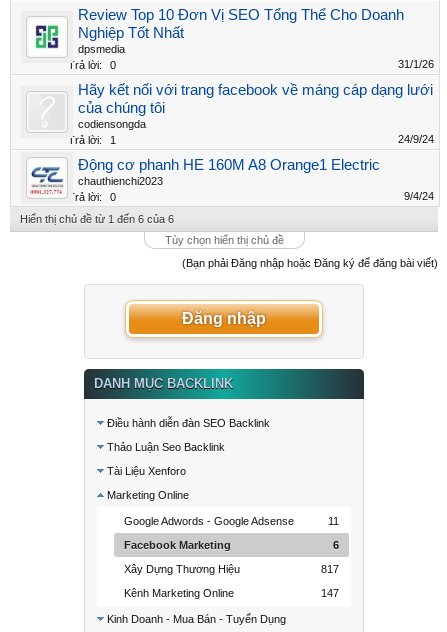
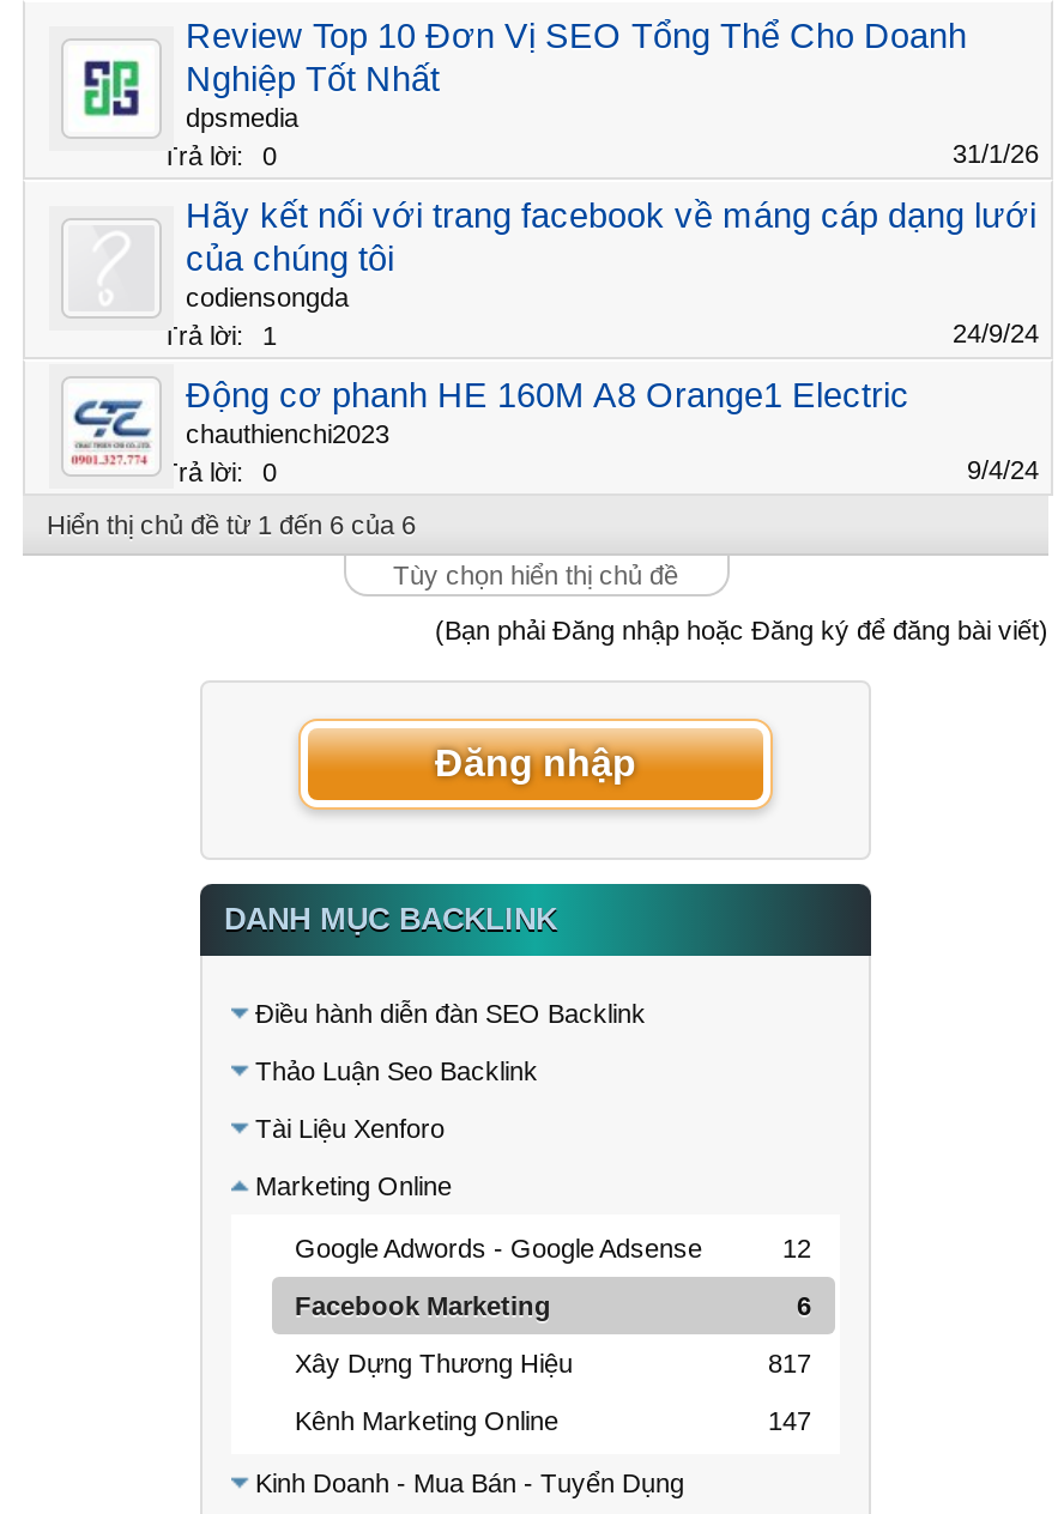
[328,515,339,527] 11 -> [782,1234,811,1262] 12

